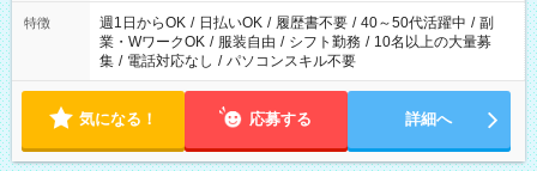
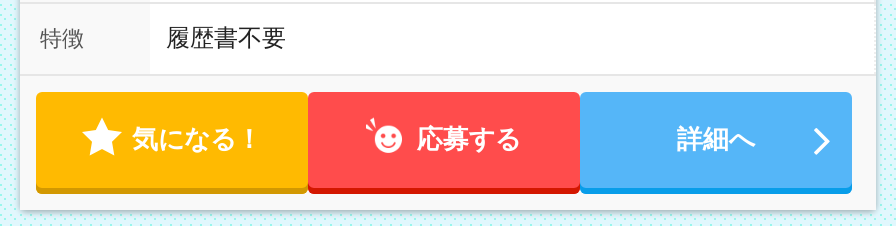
[99,14,494,69] 週1日からOK / 日払いOK / 履歴書不要 / 40～50代活躍中 / 副 | 業・WワークOK / 服装自由 / シフト勤務 / 10名以上の大量募 | 集 / 電話対応なし / パソコンスキル不要 -> [166,24,286,52] 履歴書不要

